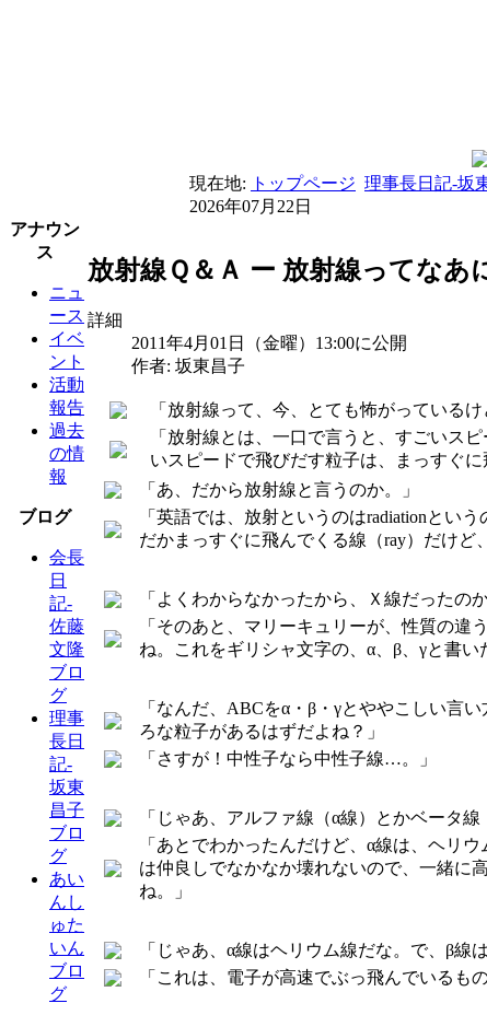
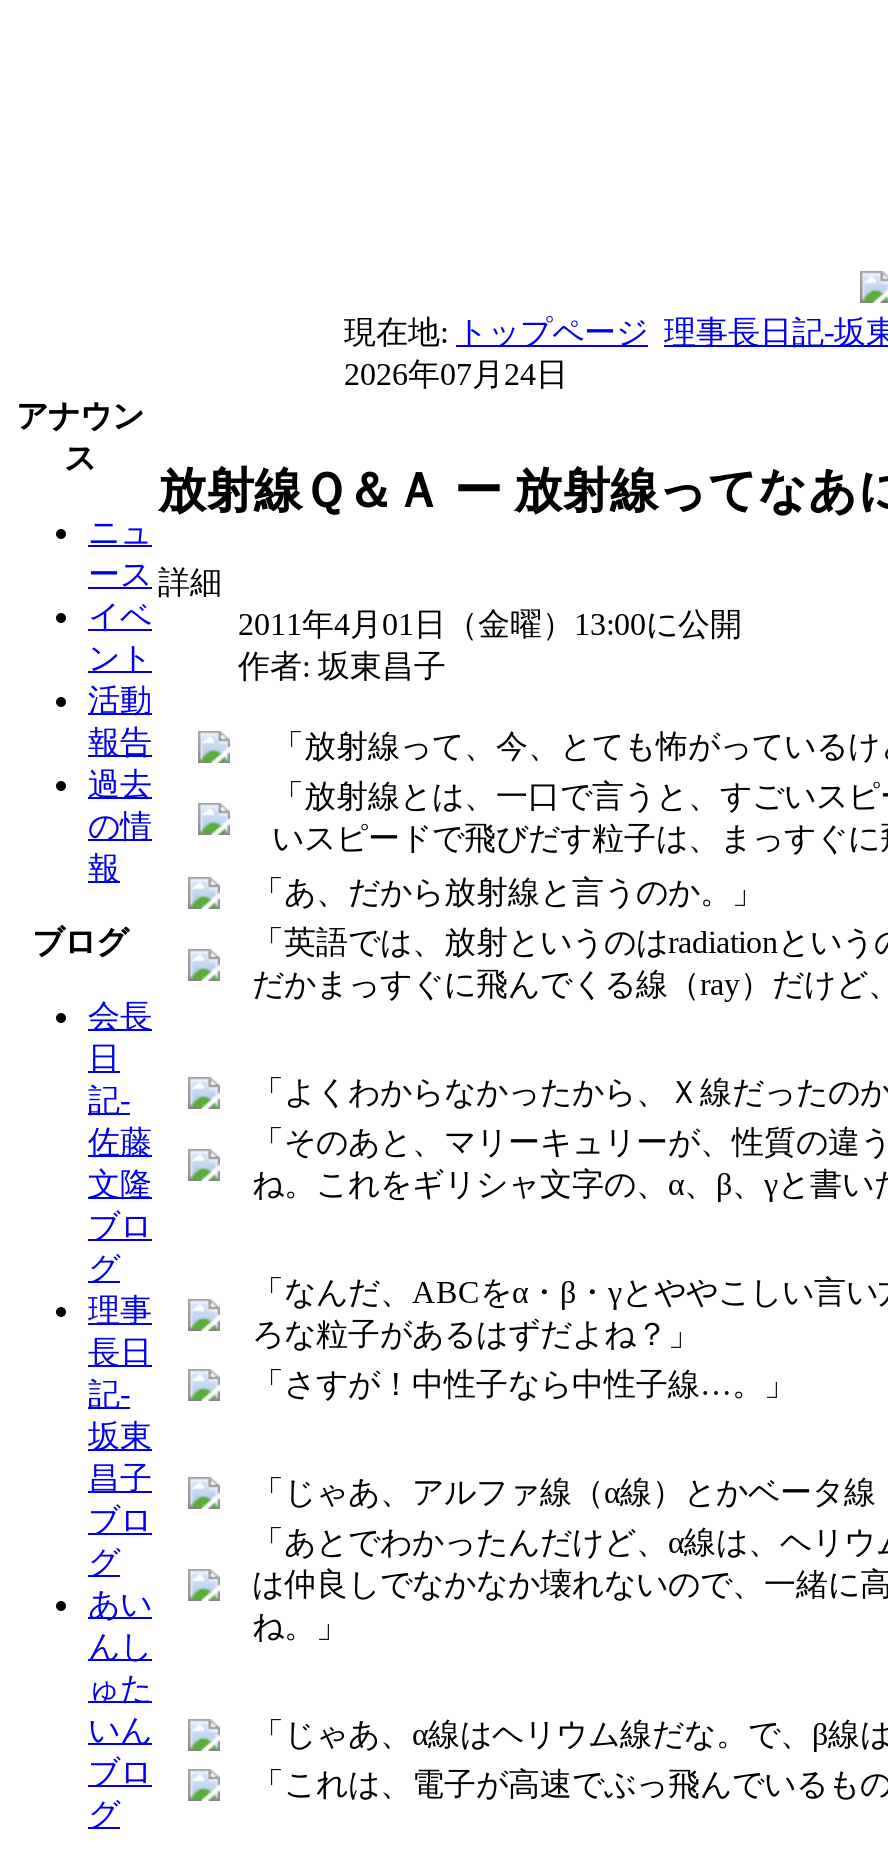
[189,197,312,215] 2026年07月22日 -> [344,357,568,391] 2026年07月24日

